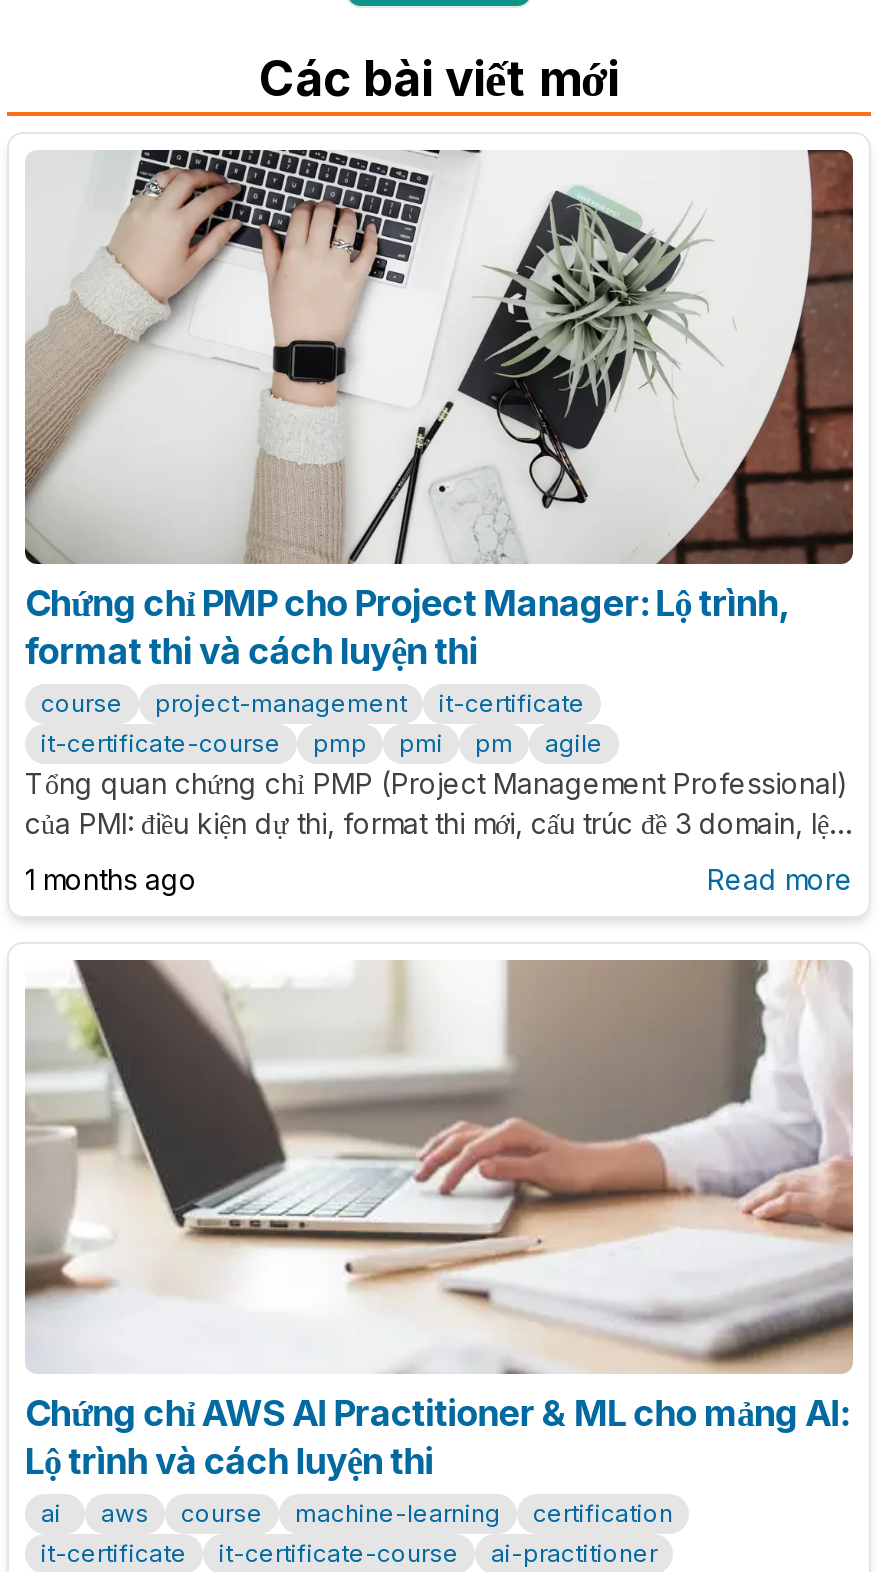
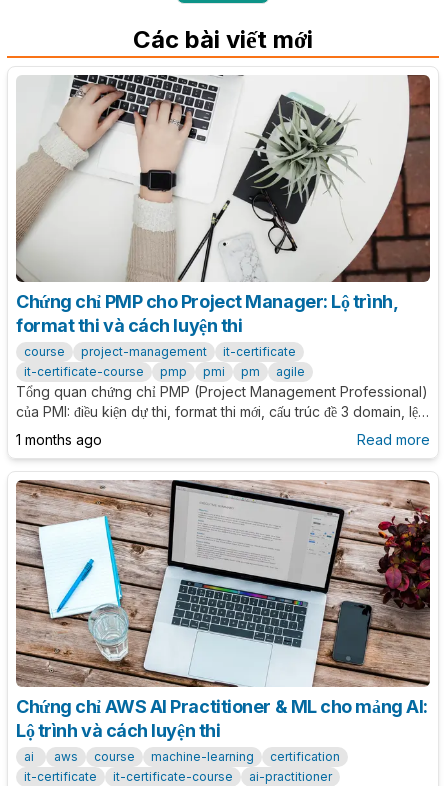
[25,960,855,1374] [image] -> [15,479,431,688] [image]

